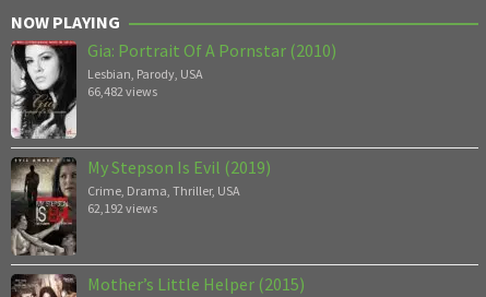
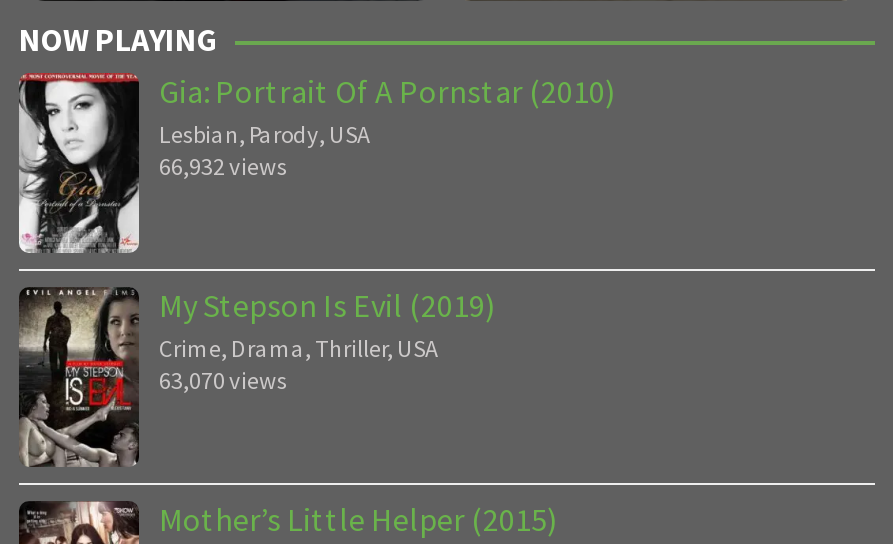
[87,83,157,99] 66,482 views -> [159,151,287,181] 66,932 views
[87,199,157,216] 62,192 views -> [159,365,287,395] 63,070 views

